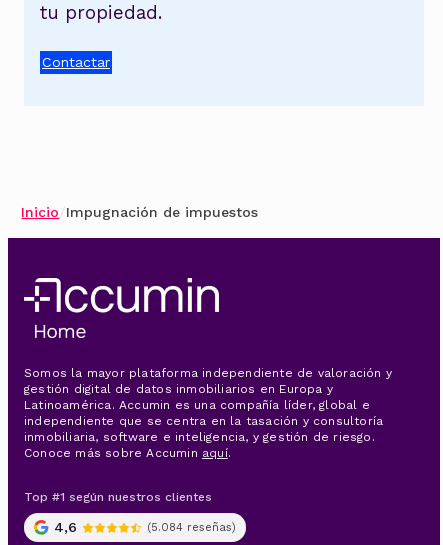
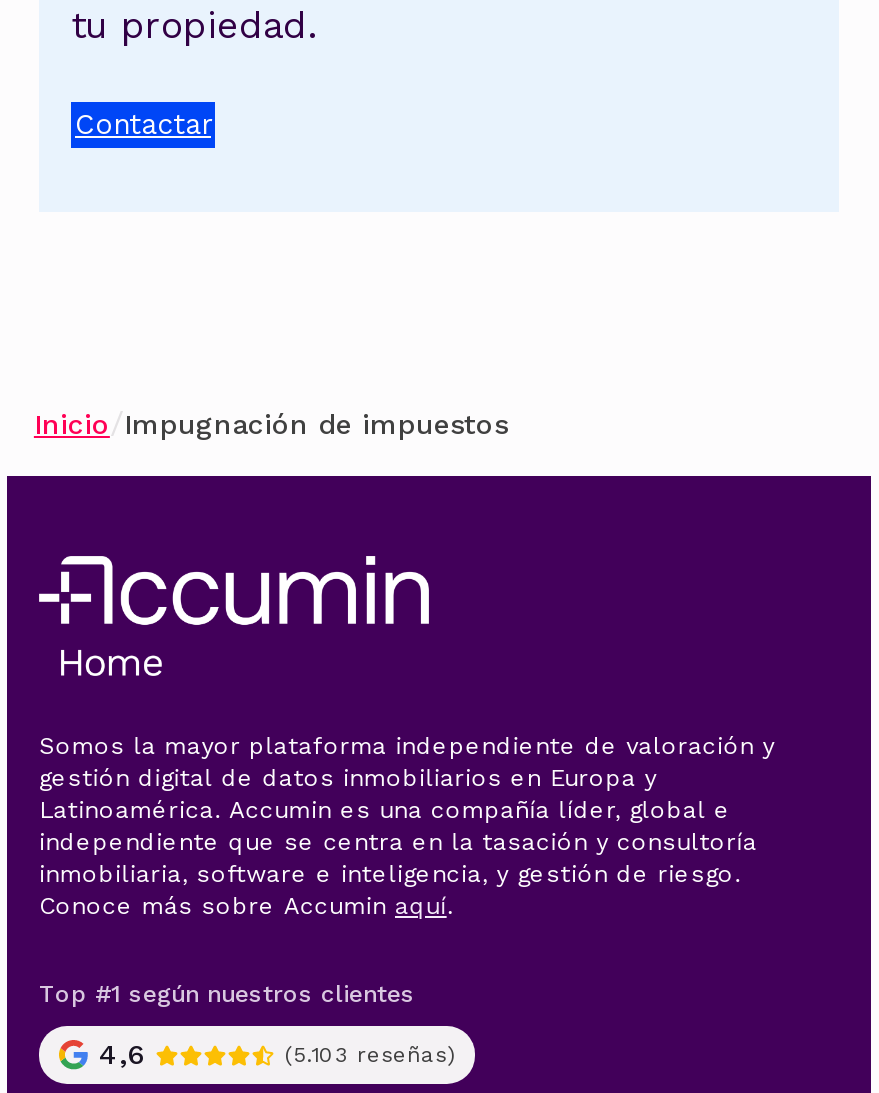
[147,521,236,534] (5.084 reseñas) -> [285,1042,455,1068] (5.103 reseñas)

